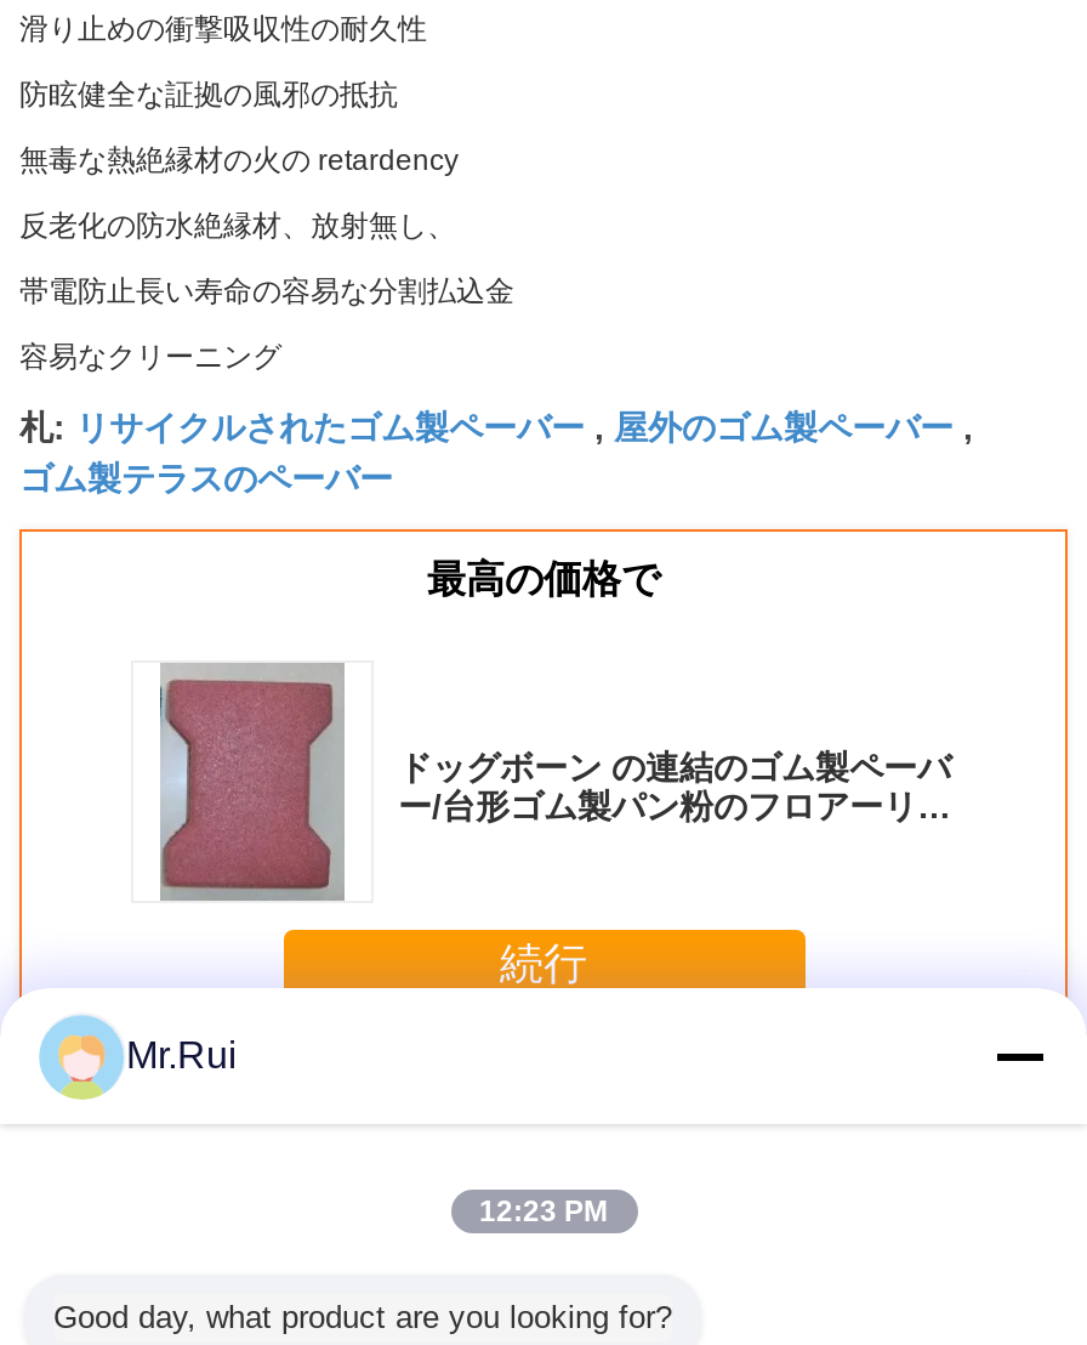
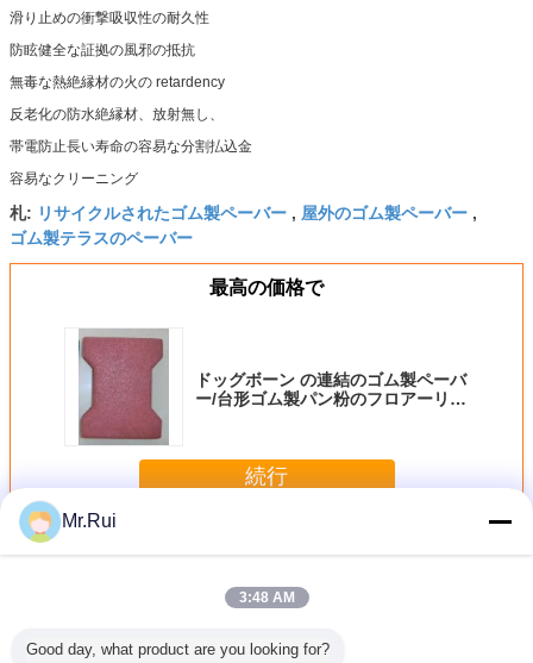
[479,1194,608,1228] 12:23 PM -> [239,589,294,606] 3:48 AM

